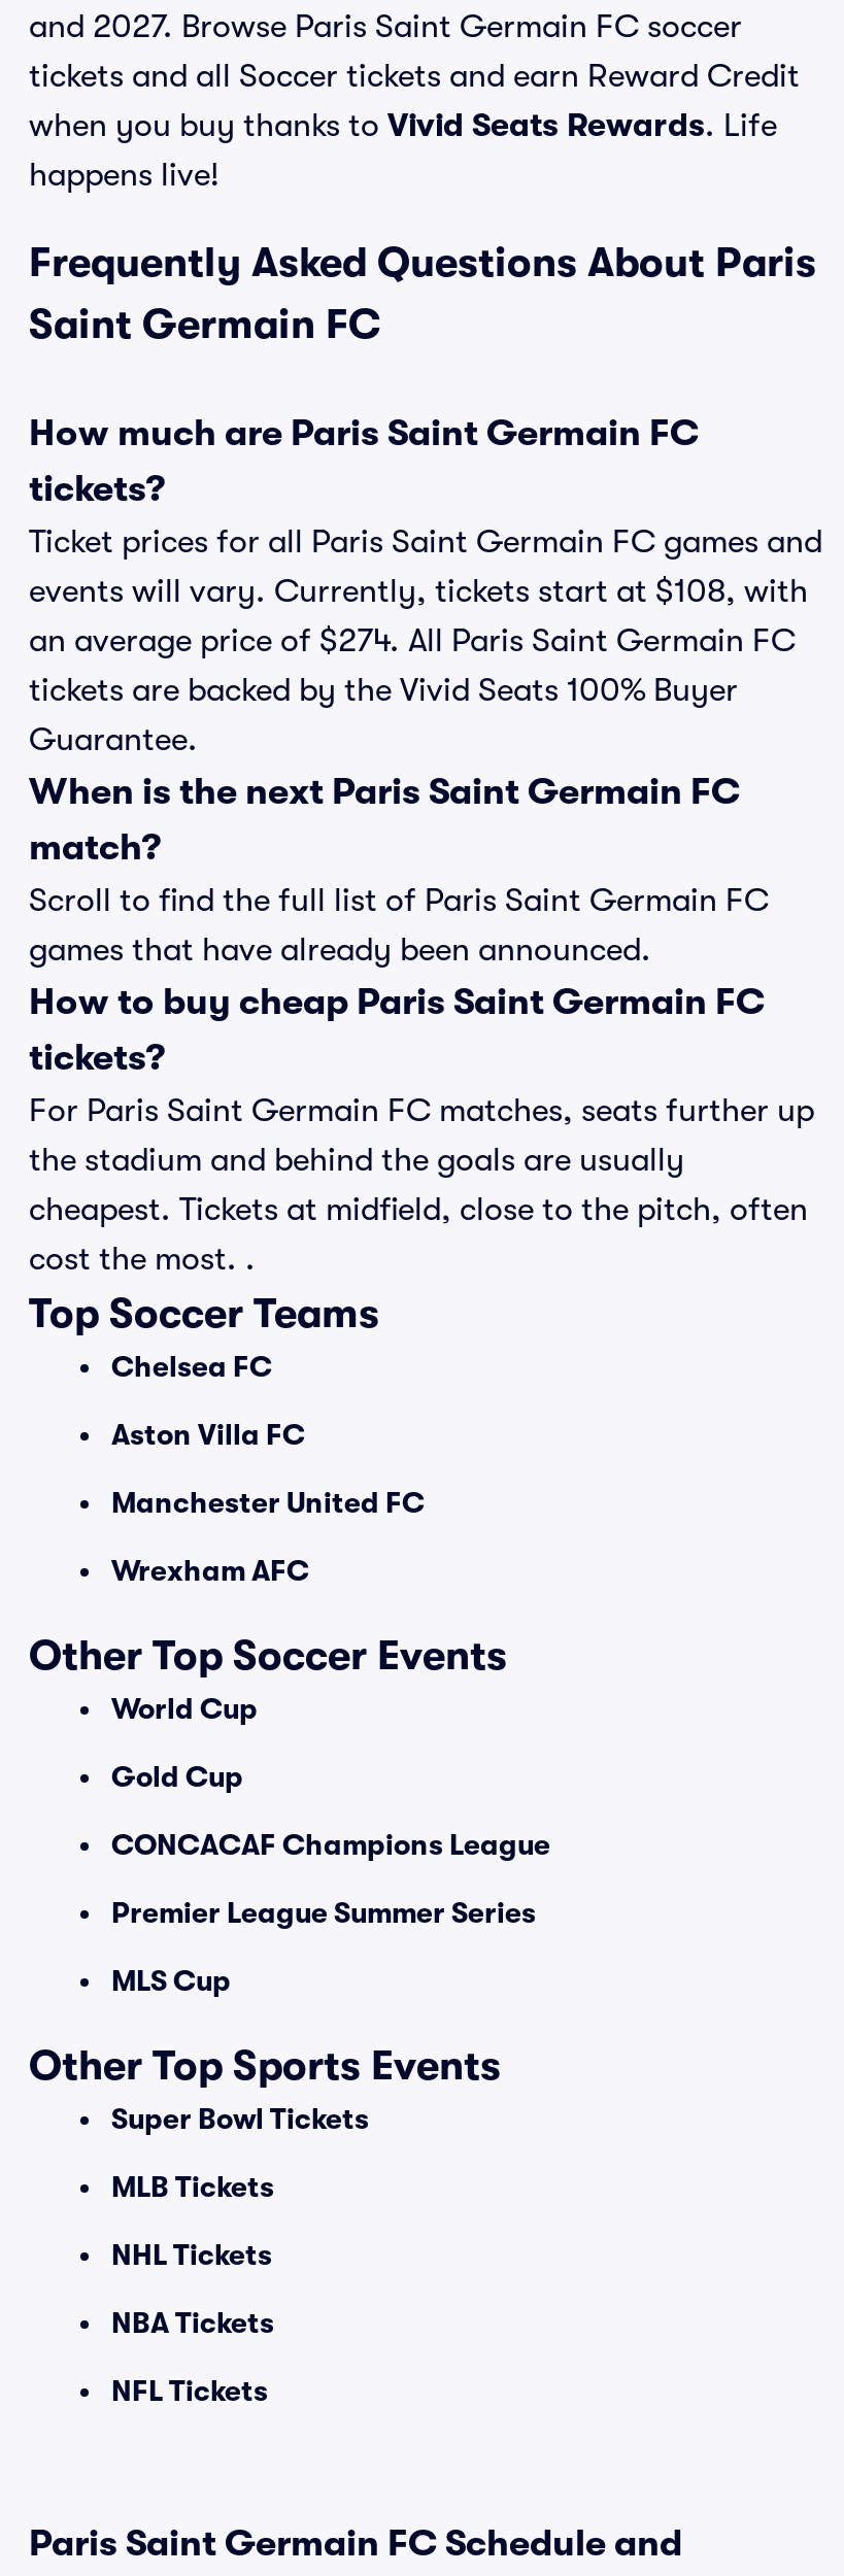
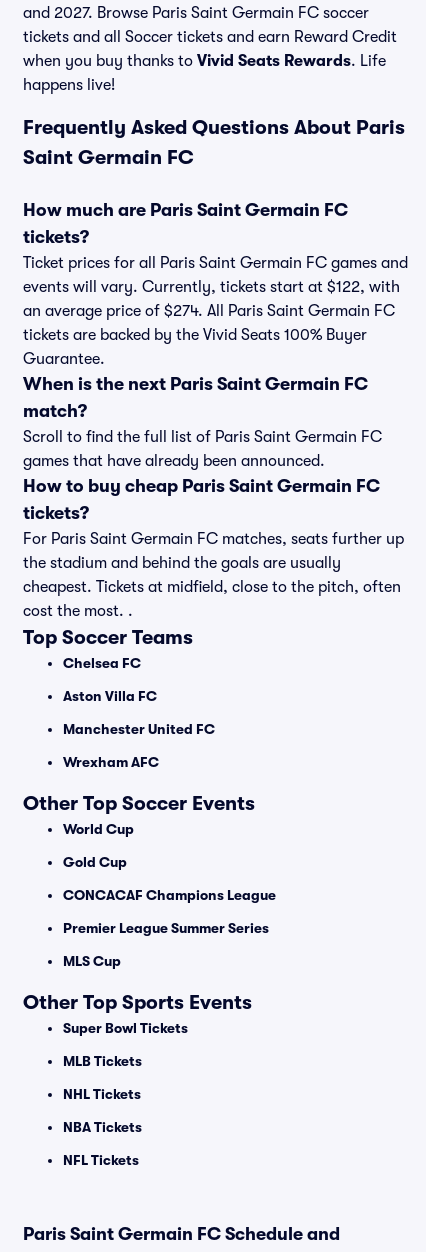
[29,573,808,610] events will vary. Currently, tickets start at $108, with -> [23,278,400,296] events will vary. Currently, tickets start at $122, with

